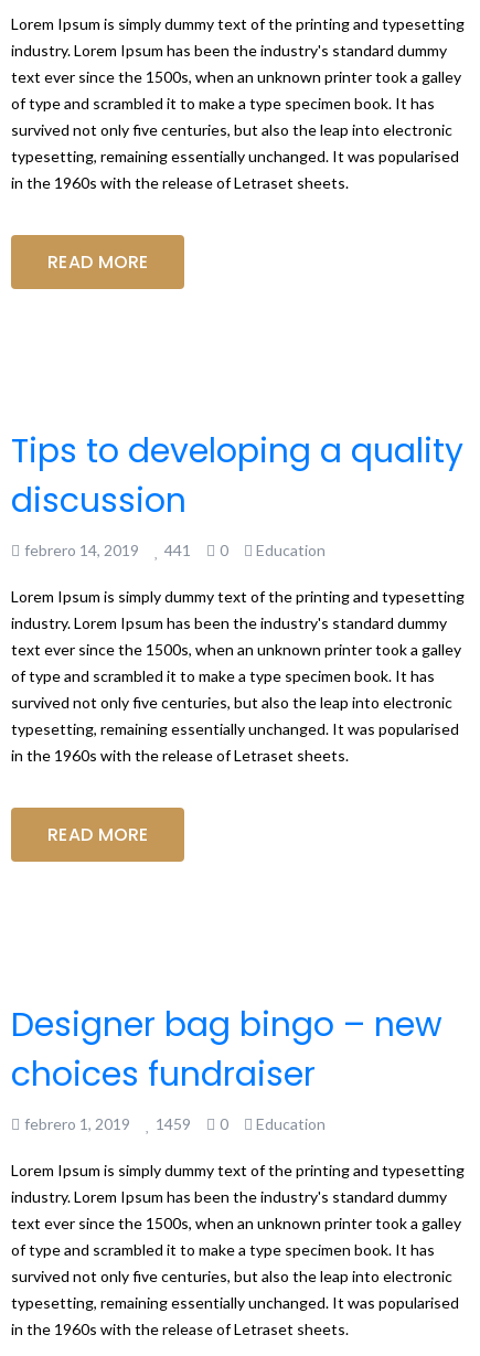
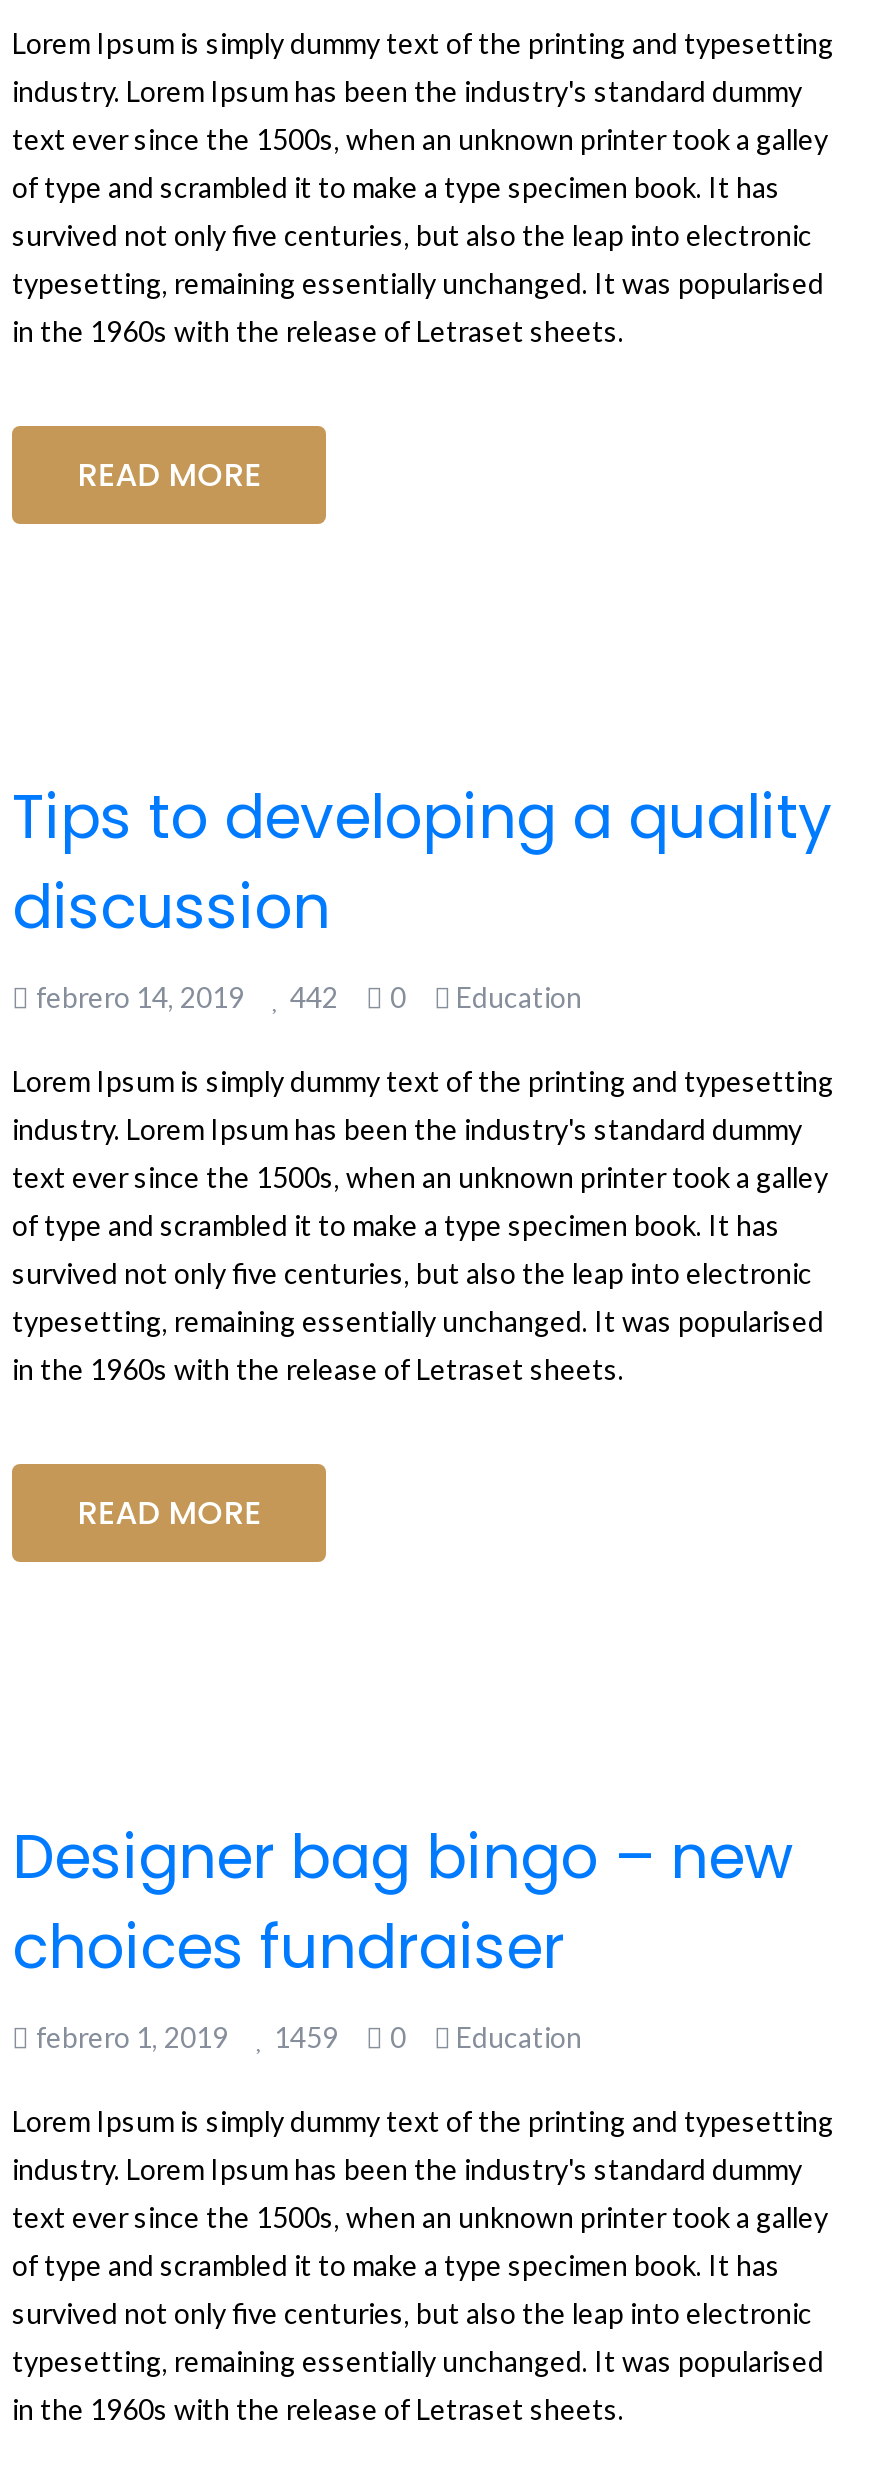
[24,541,326,559] febrero 14, 2019 441 0 Education -> [36,980,582,1014] febrero 14, 2019 442 0 Education

